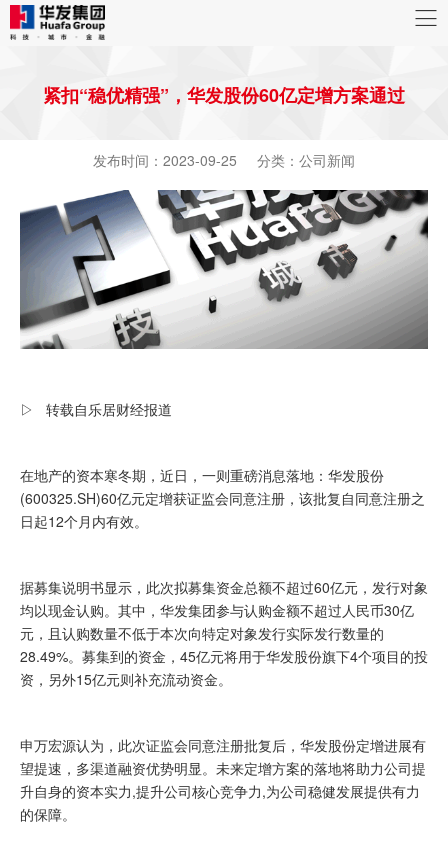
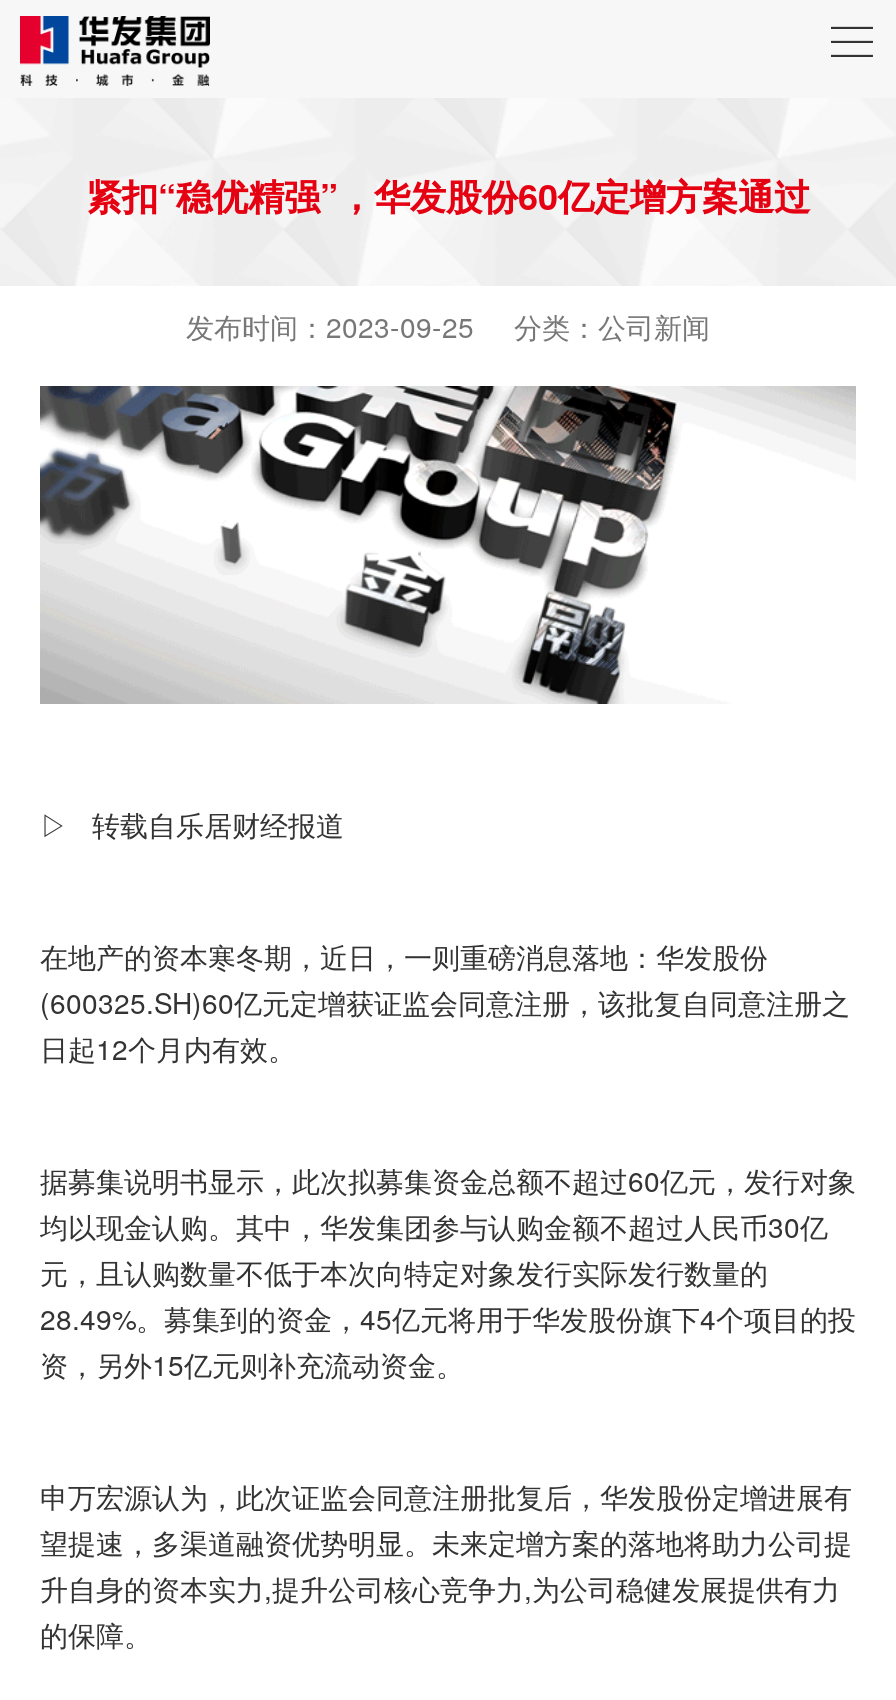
[19,189,429,350] [image] -> [38,384,856,704] [image]

